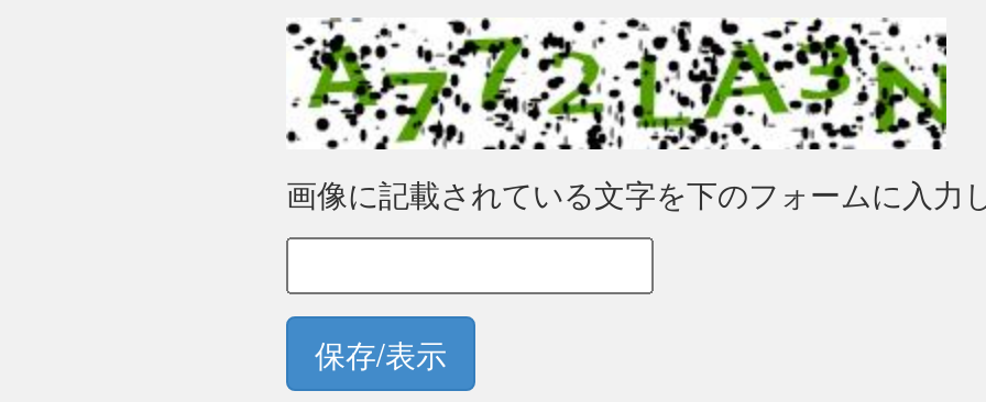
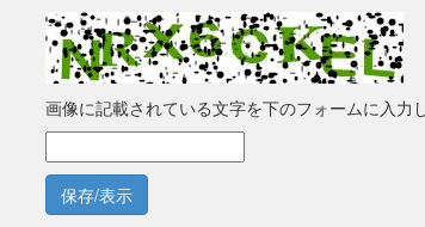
[284,15,949,152] [image] -> [44,11,405,85] [image]

